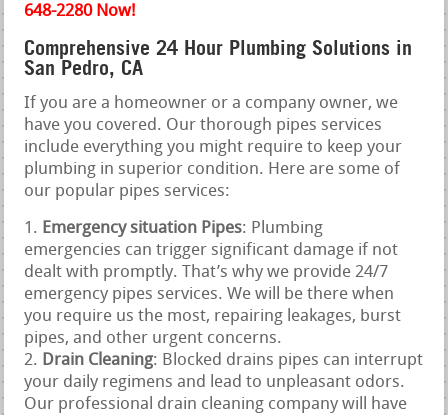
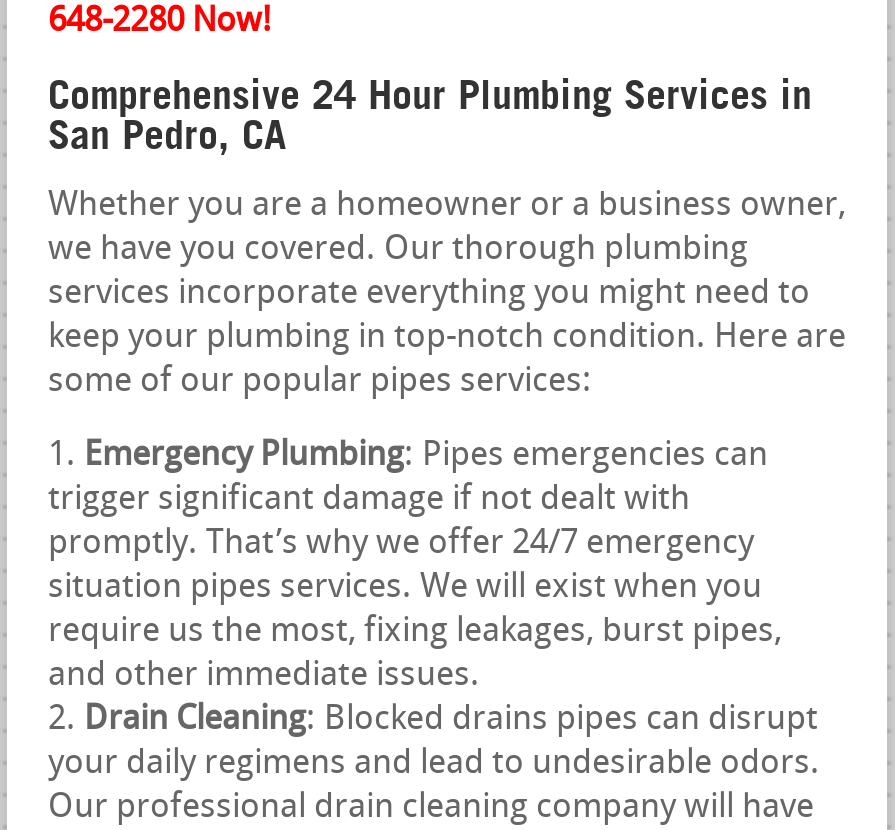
[24,36,412,60] Comprehensive 24 Hour Plumbing Solutions in -> [48,71,812,119] Comprehensive 24 Hour Plumbing Services in
[24,95,402,200] If you are a homeowner or a company owner, we | have you covered. Our thorough pipes services | include everything you might require to keep your | plumbing in superior condition. Here are some of | our popular pipes services: -> [48,189,846,399] Whether you are a homeowner or a business owner, | we have you covered. Our thorough plumbing | services incorporate everything you might need to | keep your plumbing in top-notch condition. Here are | some of our popular pipes services:
[24,220,423,391] Emergency situation Pipes: Plumbing | emergencies can trigger significant damage if not | dealt with promptly. That’s why we provide 24/7 | emergency pipes services. We will be there when | you require us the most, repairing leakages, burst | pipes, and other urgent concerns. | Drain Cleaning: Blocked drains pipes can interrupt | your daily regimens and lead to unpleasant odors. -> [48,439,820,781] Emergency Plumbing: Pipes emergencies can | trigger significant damage if not dealt with | promptly. That’s why we offer 24/7 emergency | situation pipes services. We will exist when you | require us the most, fixing leakages, burst pipes, | and other immediate issues. | Drain Cleaning: Blocked drains pipes can disrupt | your daily regimens and lead to undesirable odors.

